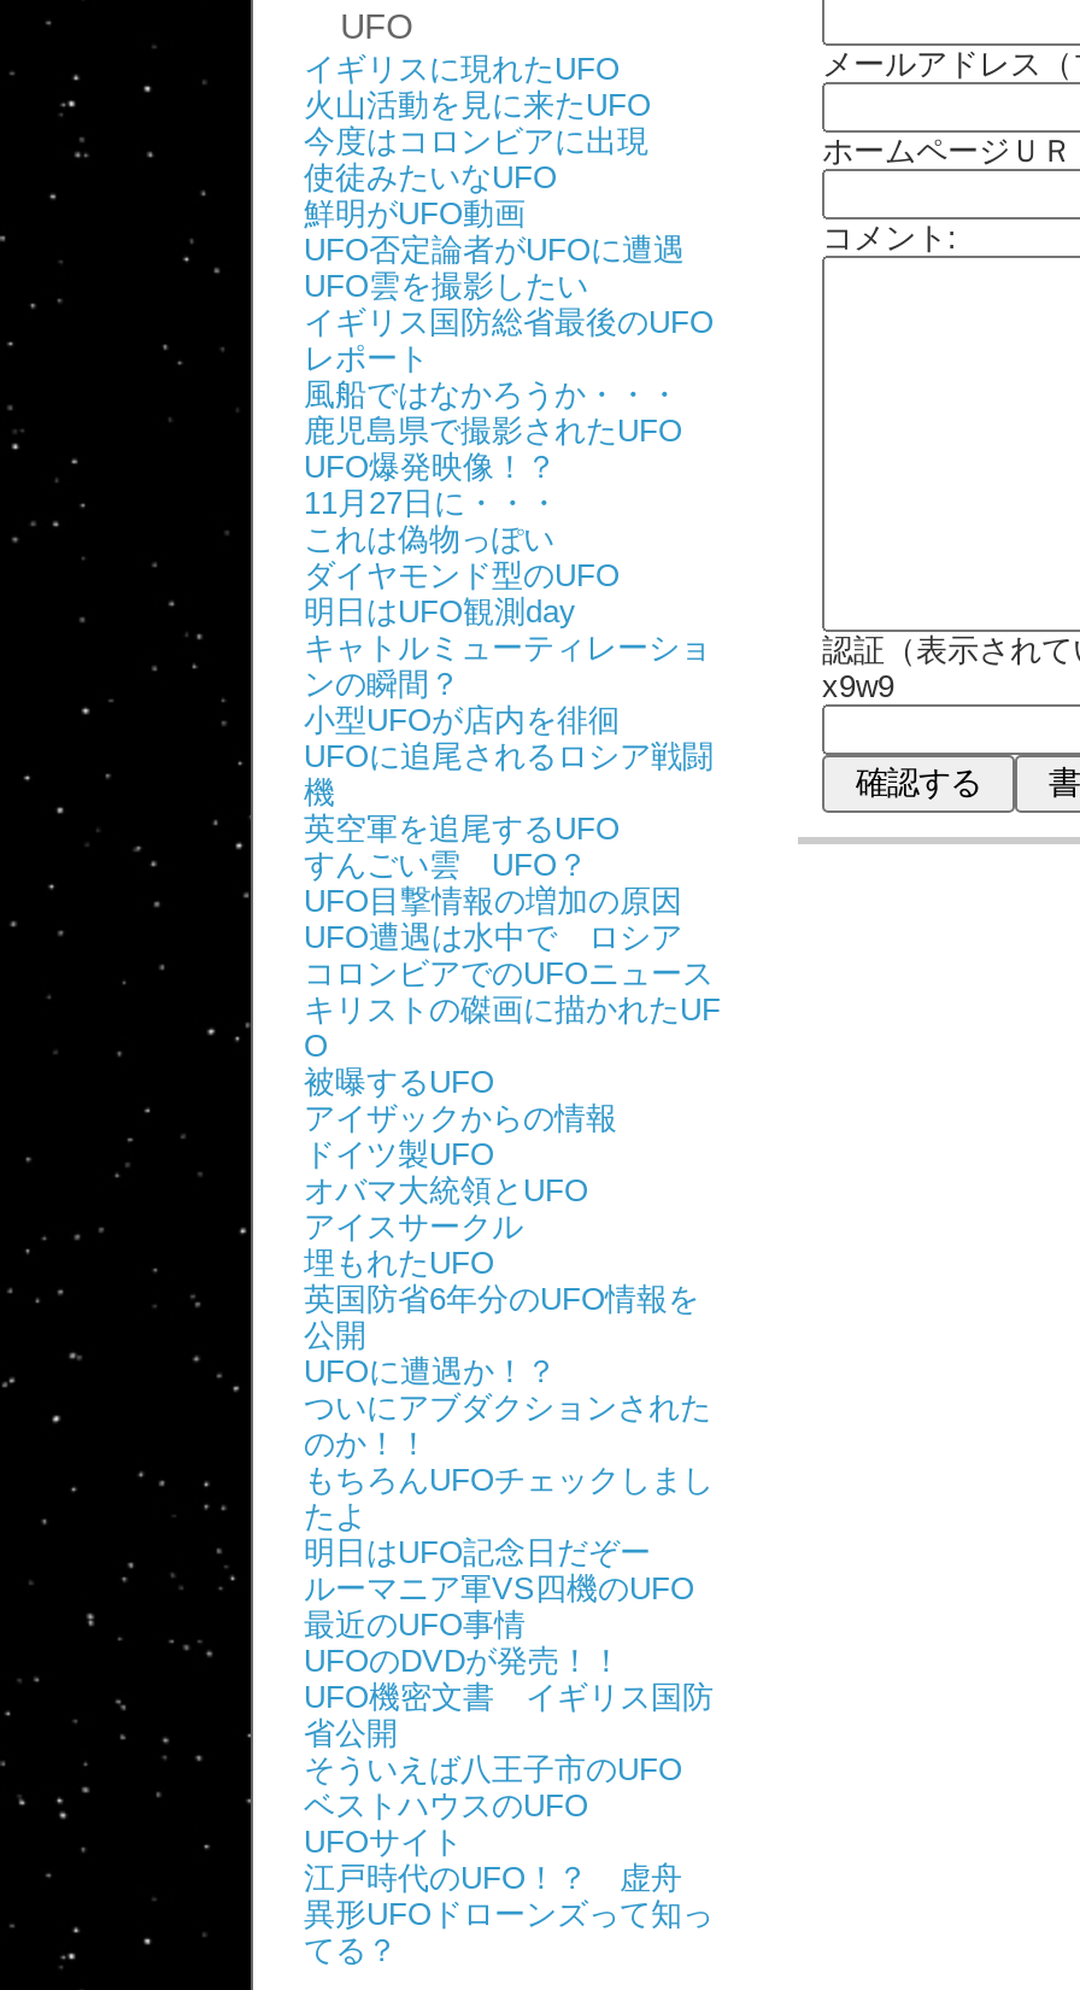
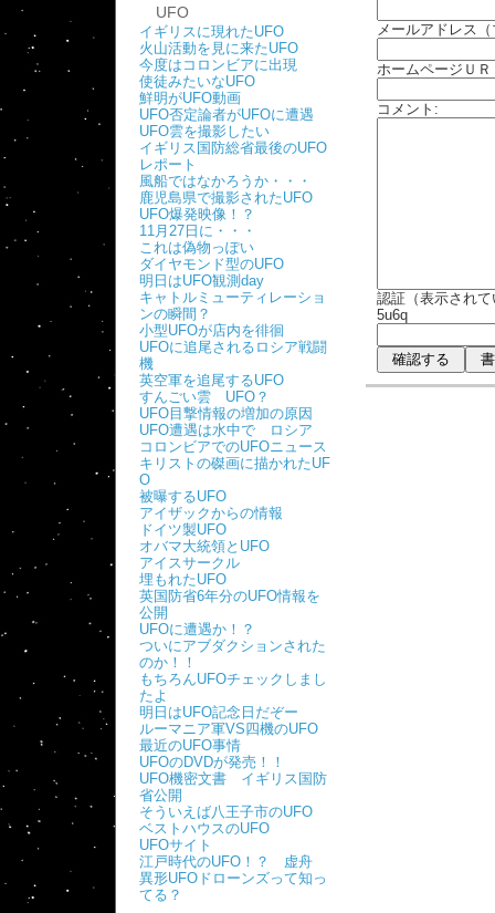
[822,668,894,704] x9w9 -> [377,307,408,323] 5u6q

